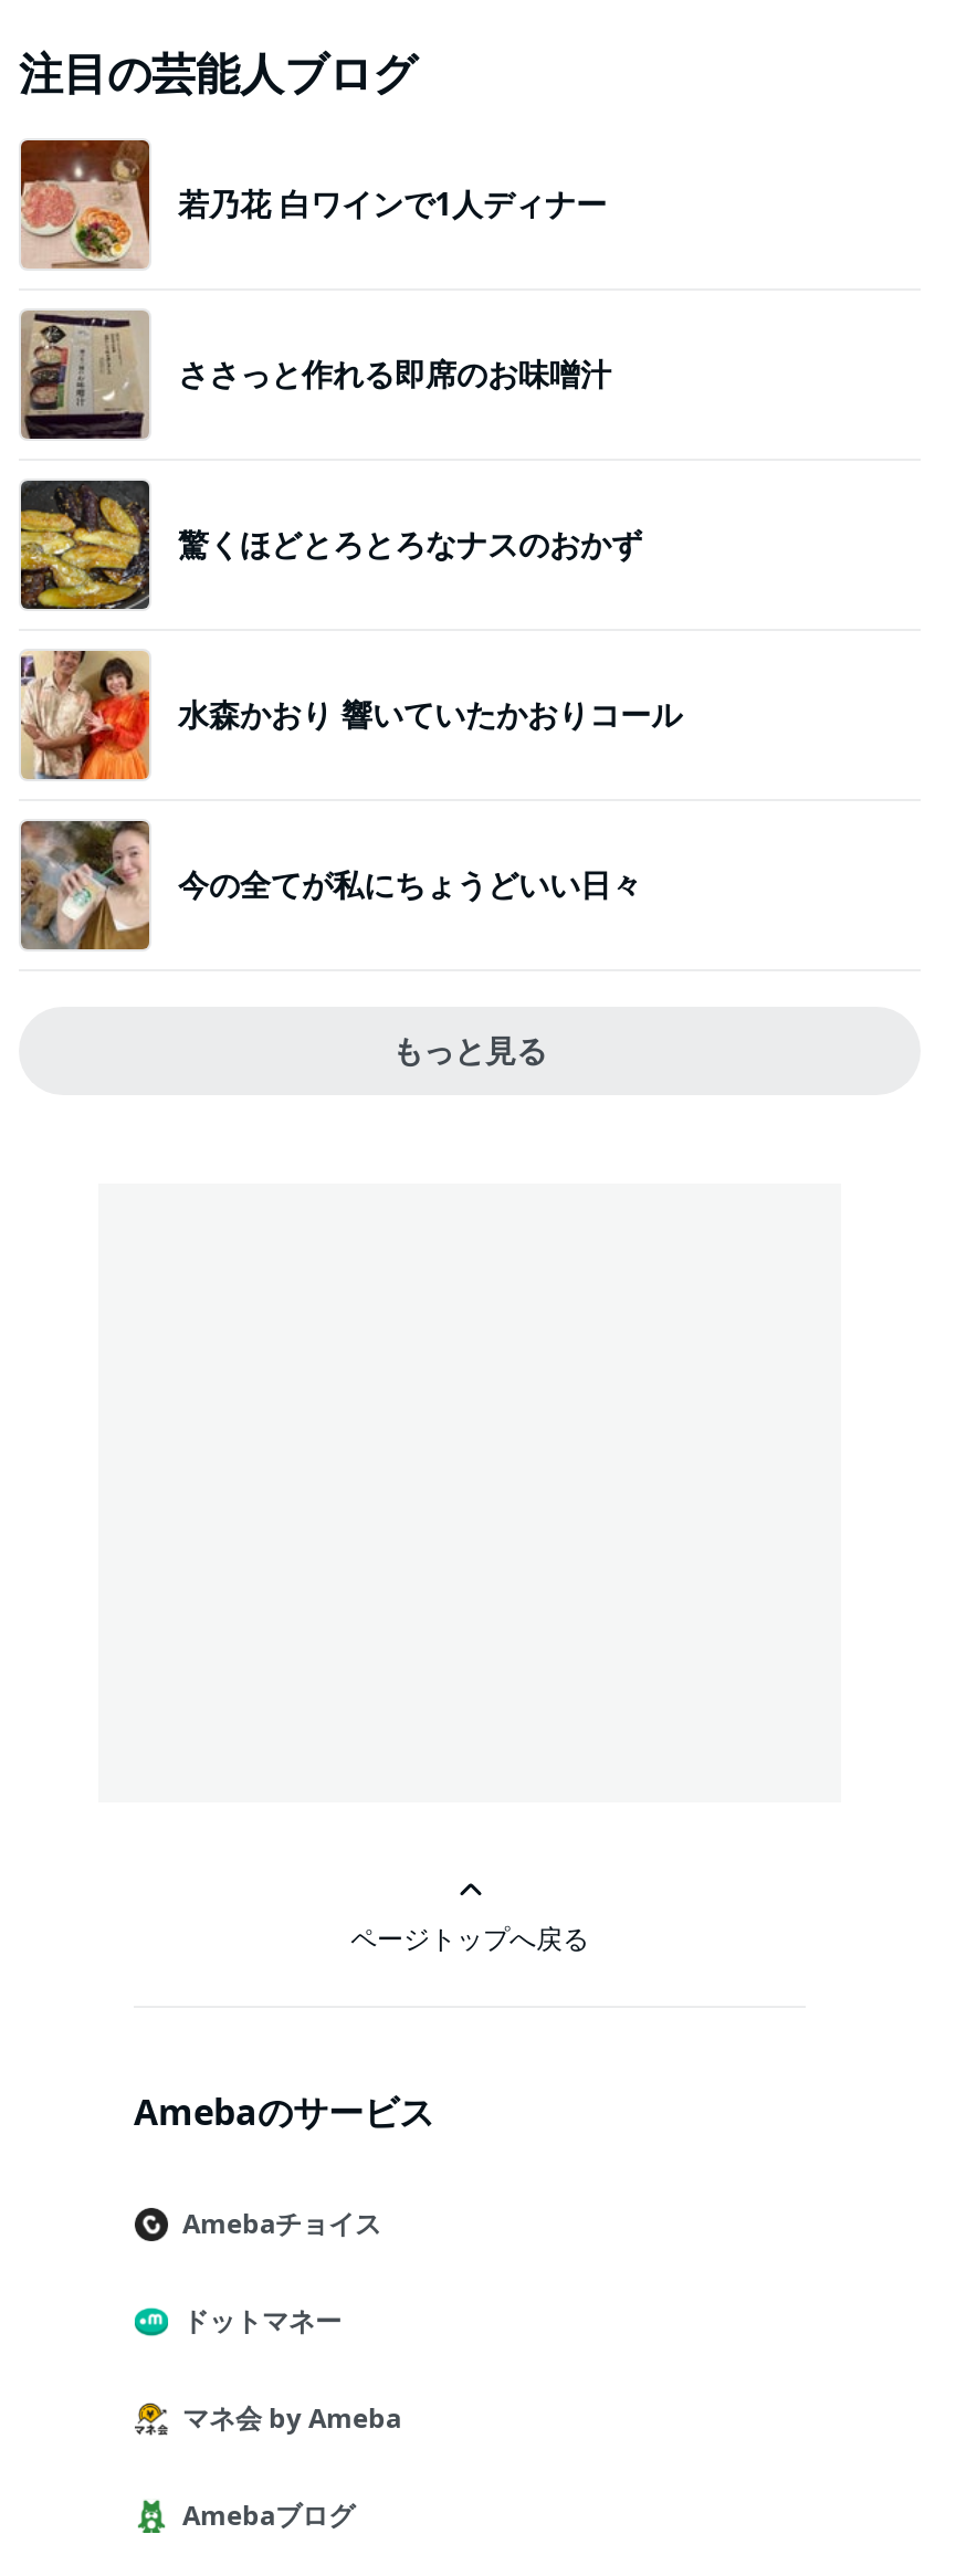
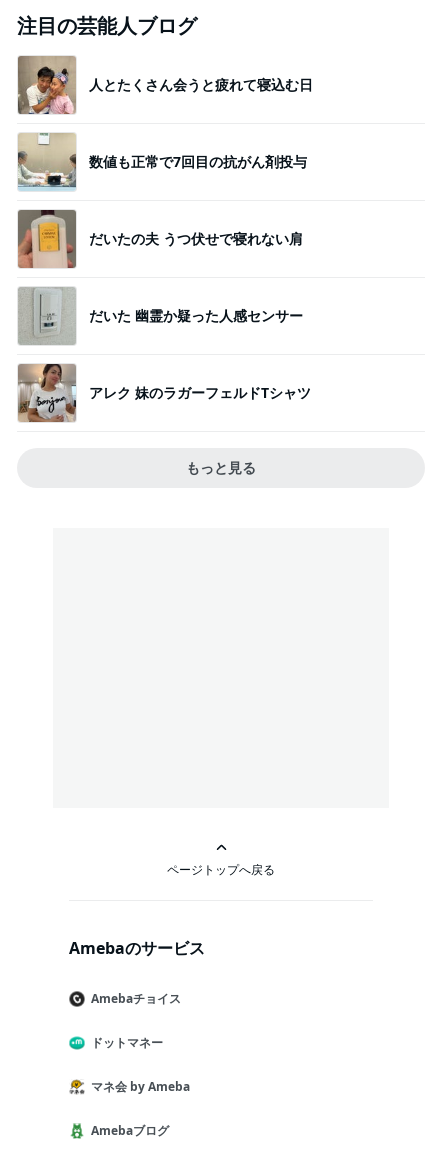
[19,138,607,271] [image] | 若乃花 白ワインで1人ディナー -> [17,55,313,115] [image] | 人とたくさん会うと疲れて寝込む日
[19,311,611,441] [image] | ささっと作れる即席のお味噌汁 -> [17,133,307,191] [image] | 数値も正常で7回目の抗がん剤投与
[19,481,642,611] [image] | 驚くほどとろとろなナスのおかず -> [17,209,303,269] [image] | だいたの夫 うつ伏せで寝れない肩
[21,651,682,781] [image] | 水森かおり 響いていたかおりコール -> [18,286,303,346] [image] | だいた 幽霊か疑った人感センサー
[19,819,642,949] [image] | 今の全てが私にちょうどいい日々 -> [17,363,311,423] [image] | アレク 妹のラガーフェルドTシャツ

